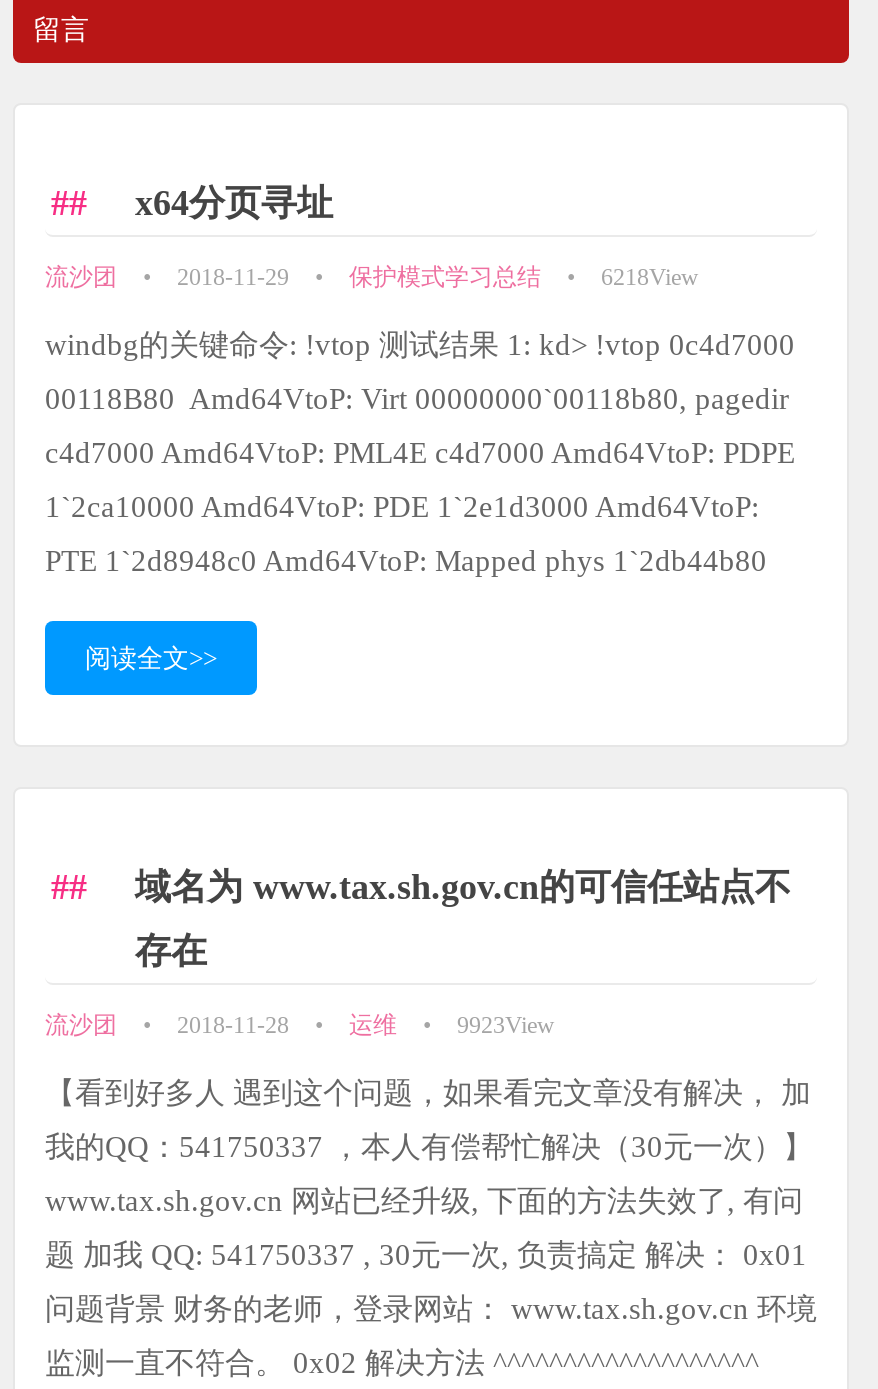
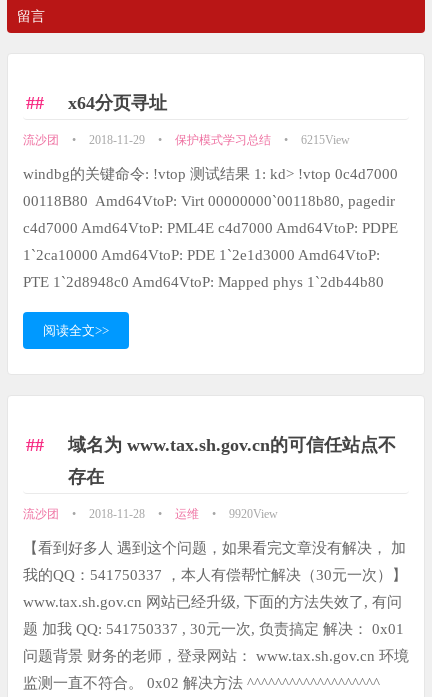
[595,263,699,291] 6218View -> [298,133,350,147] 6215View
[451,1011,555,1039] 9923View -> [226,507,278,521] 9920View

